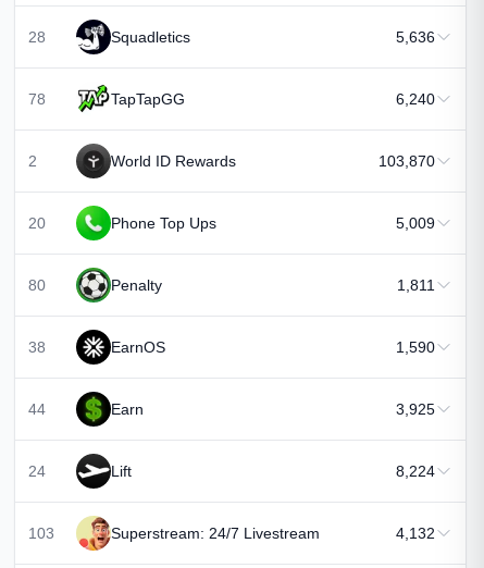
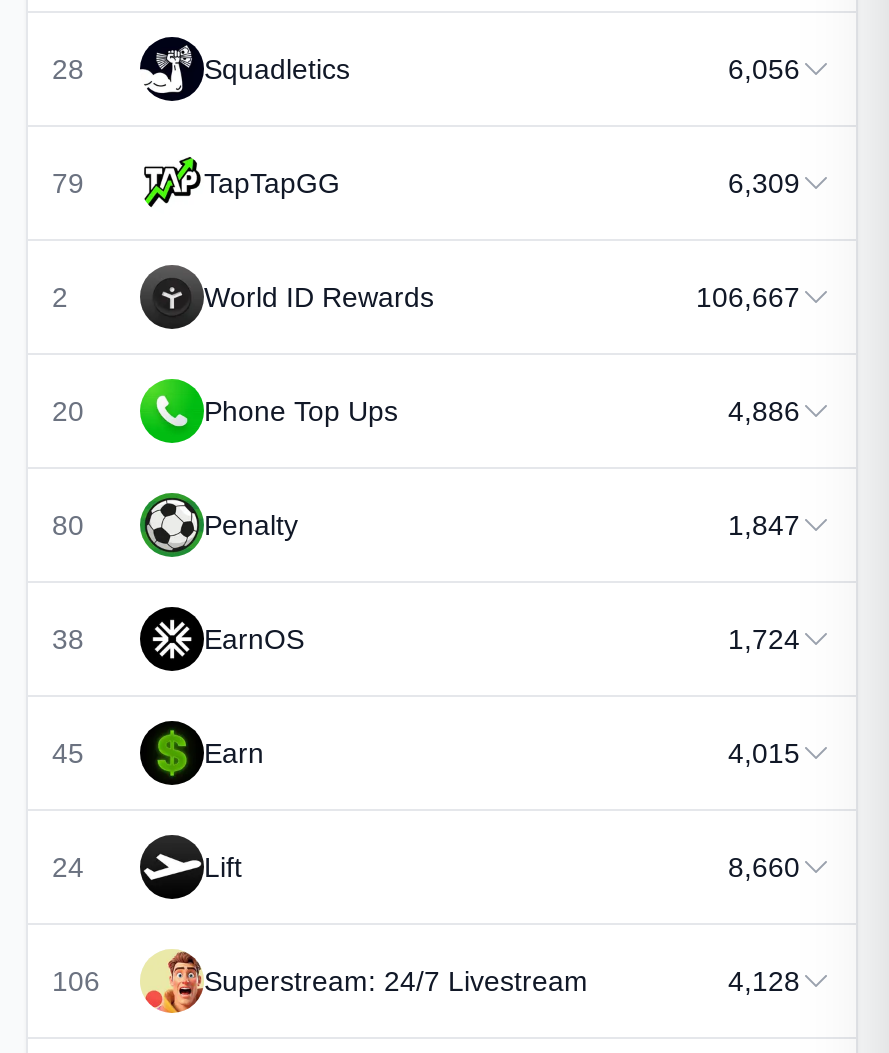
[396,28,435,46] 5,636 -> [728,53,800,85] 6,056
[28,90,46,108] 78 -> [52,167,84,199] 79
[396,90,435,108] 6,240 -> [728,167,800,199] 6,309
[378,152,435,170] 103,870 -> [696,281,800,313] 106,667
[396,214,435,232] 5,009 -> [728,395,800,427] 4,886
[397,276,435,294] 1,811 -> [728,509,800,541] 1,847
[396,338,435,356] 1,590 -> [728,623,800,655] 1,724
[28,400,46,418] 44 -> [52,737,84,769] 45
[396,400,435,418] 3,925 -> [728,737,800,769] 4,015
[396,462,435,480] 8,224 -> [728,851,800,883] 8,660
[28,524,54,542] 103 -> [52,965,100,997] 106
[396,524,435,542] 4,132 -> [728,965,800,997] 4,128

